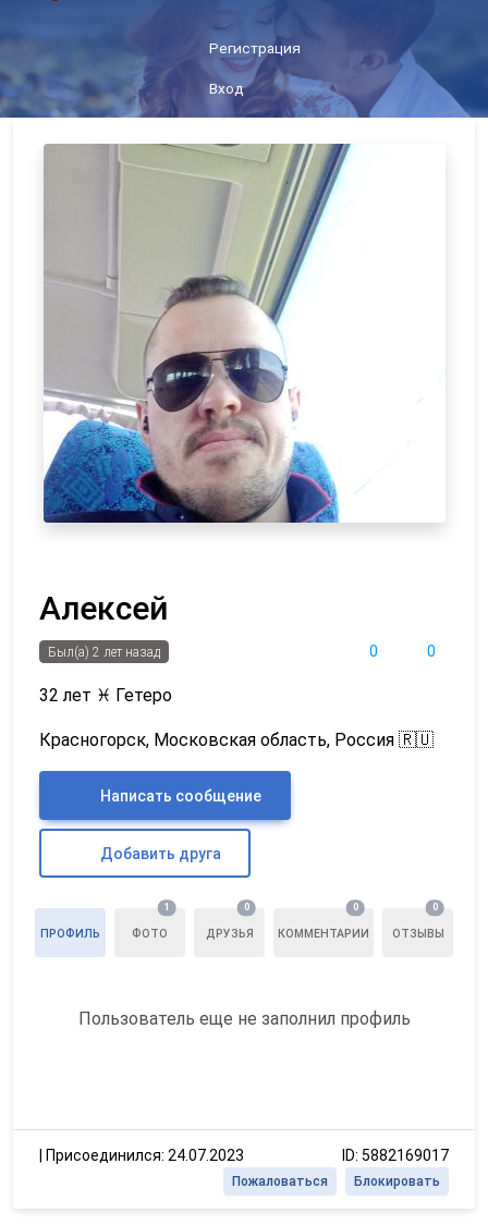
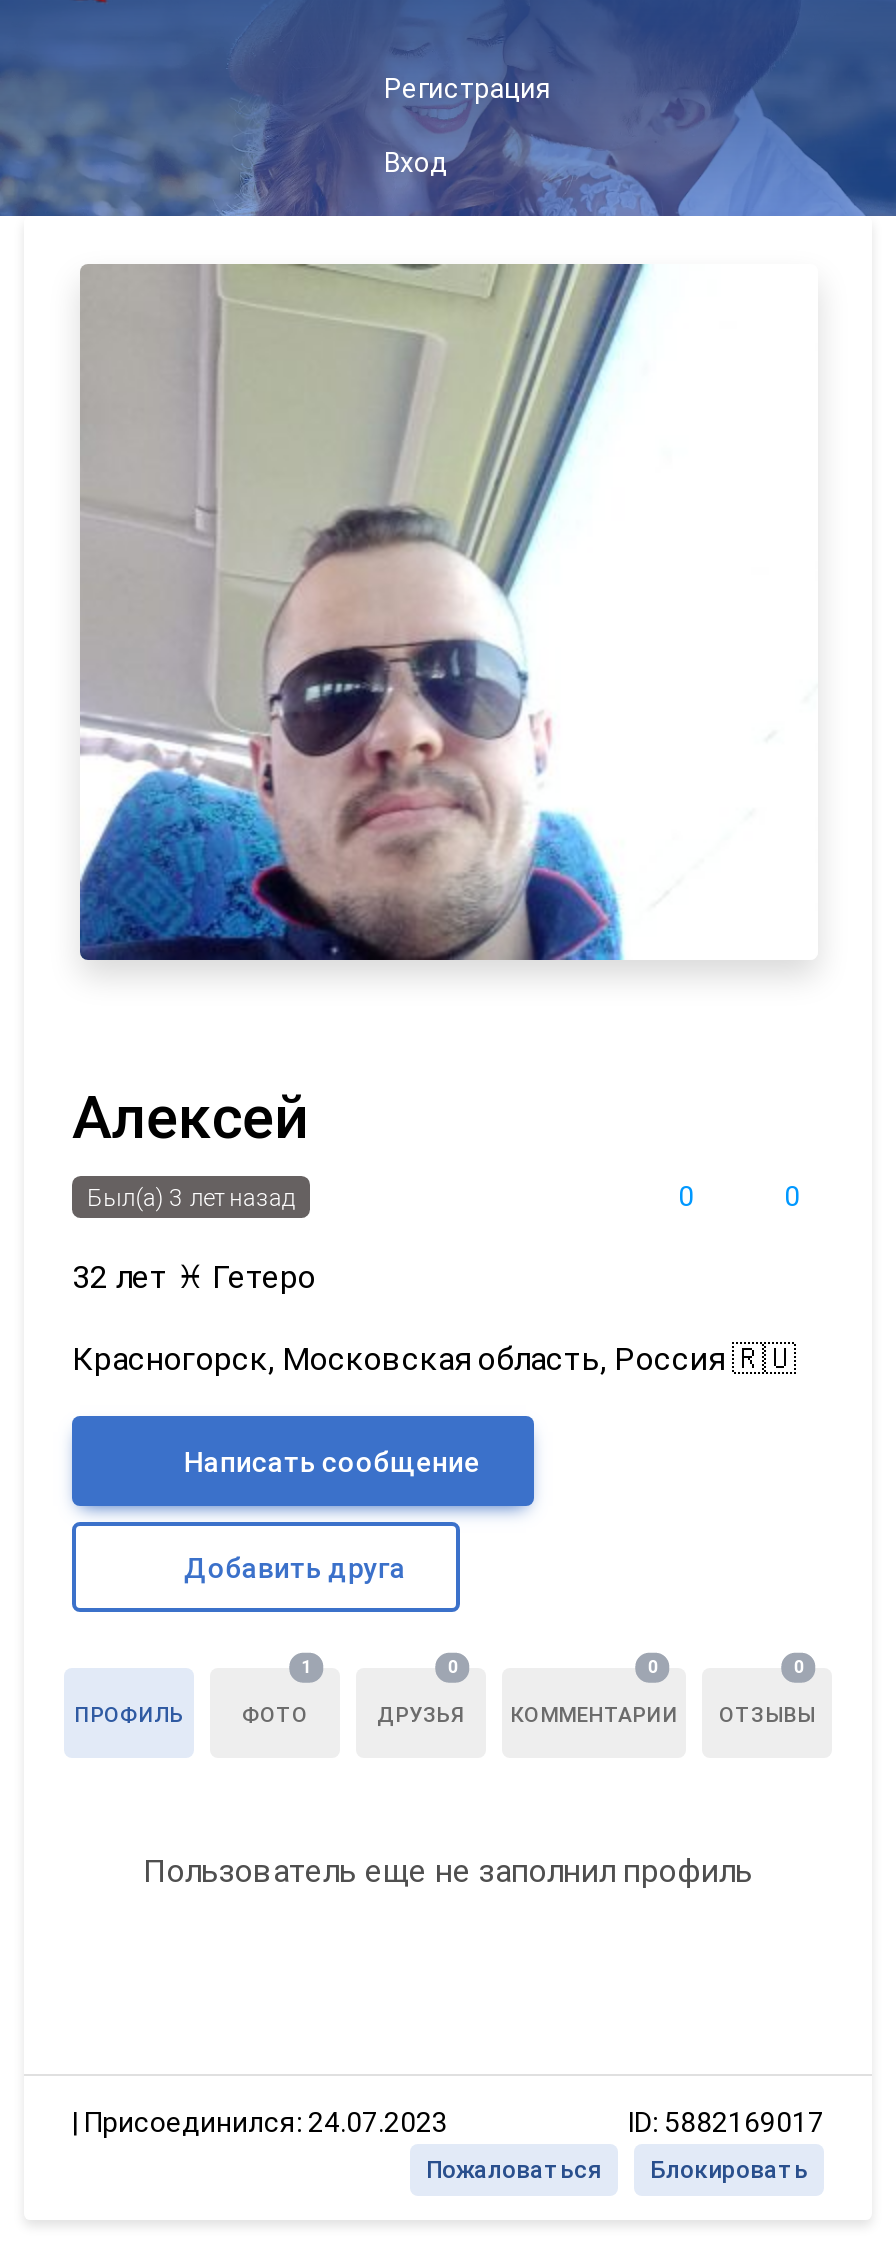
[48,644,160,659] Был(а) 2 лет назад -> [88,1183,294,1211] Был(а) 3 лет назад

